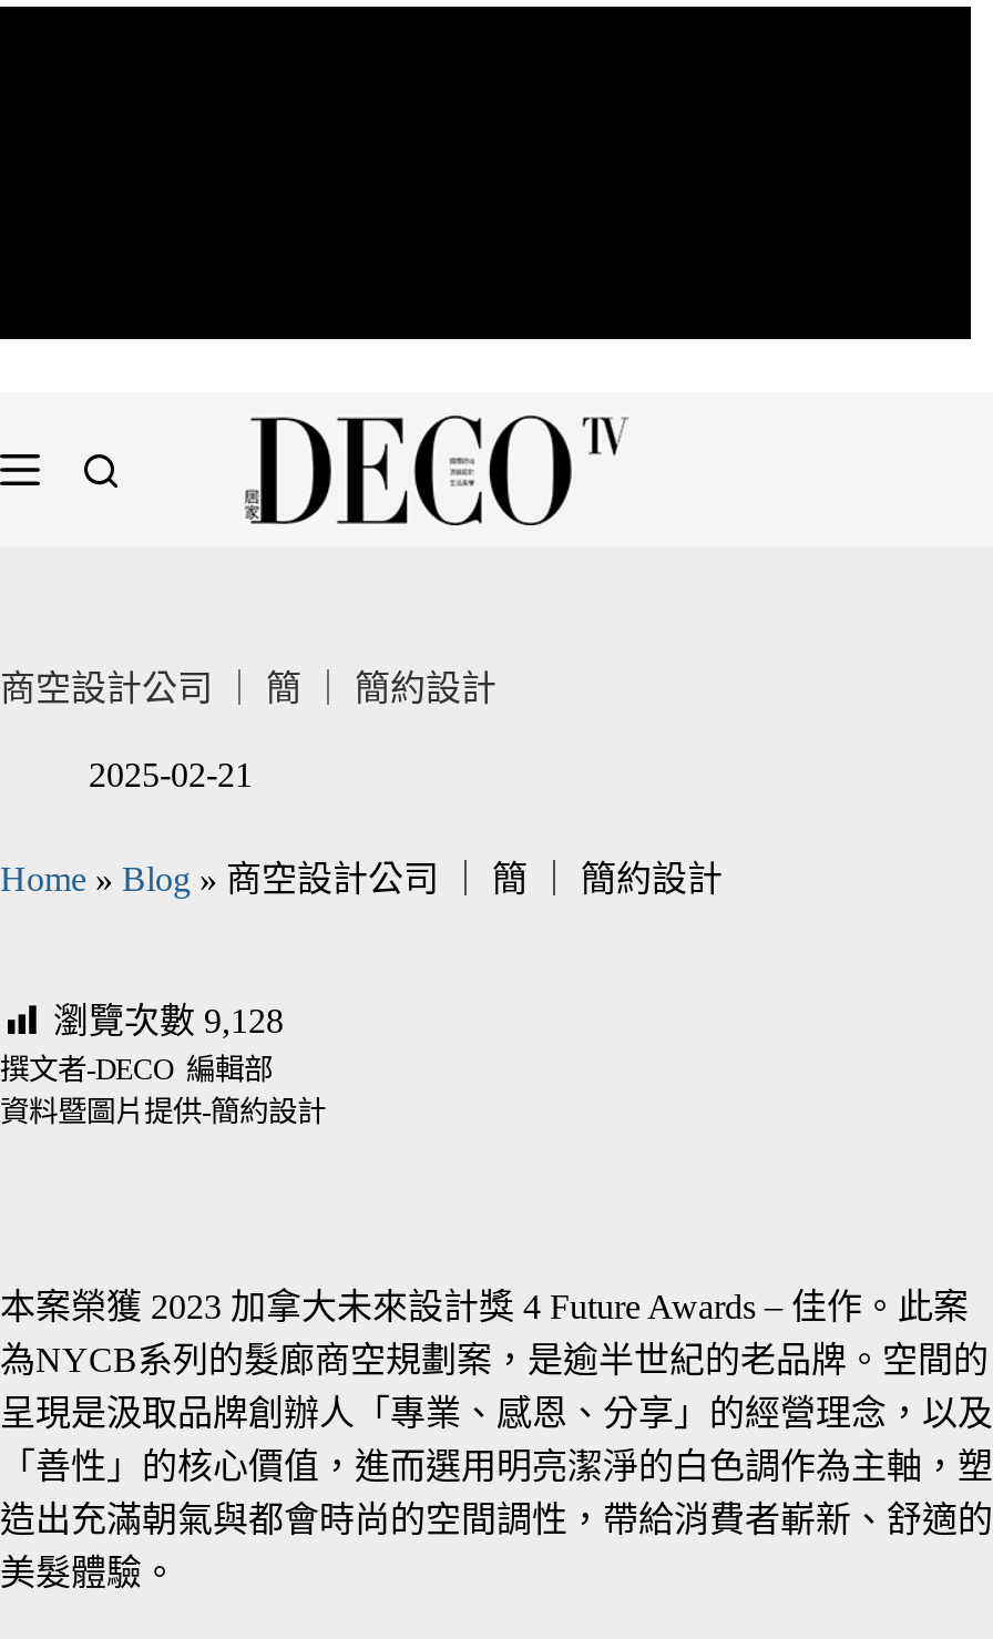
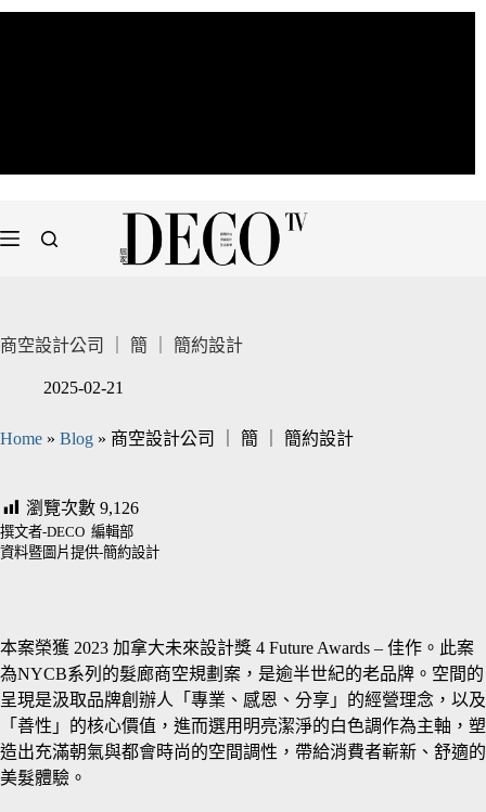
[53,1002,284,1039] 瀏覽次數 9,128 -> [26,499,139,517] 瀏覽次數 9,126

